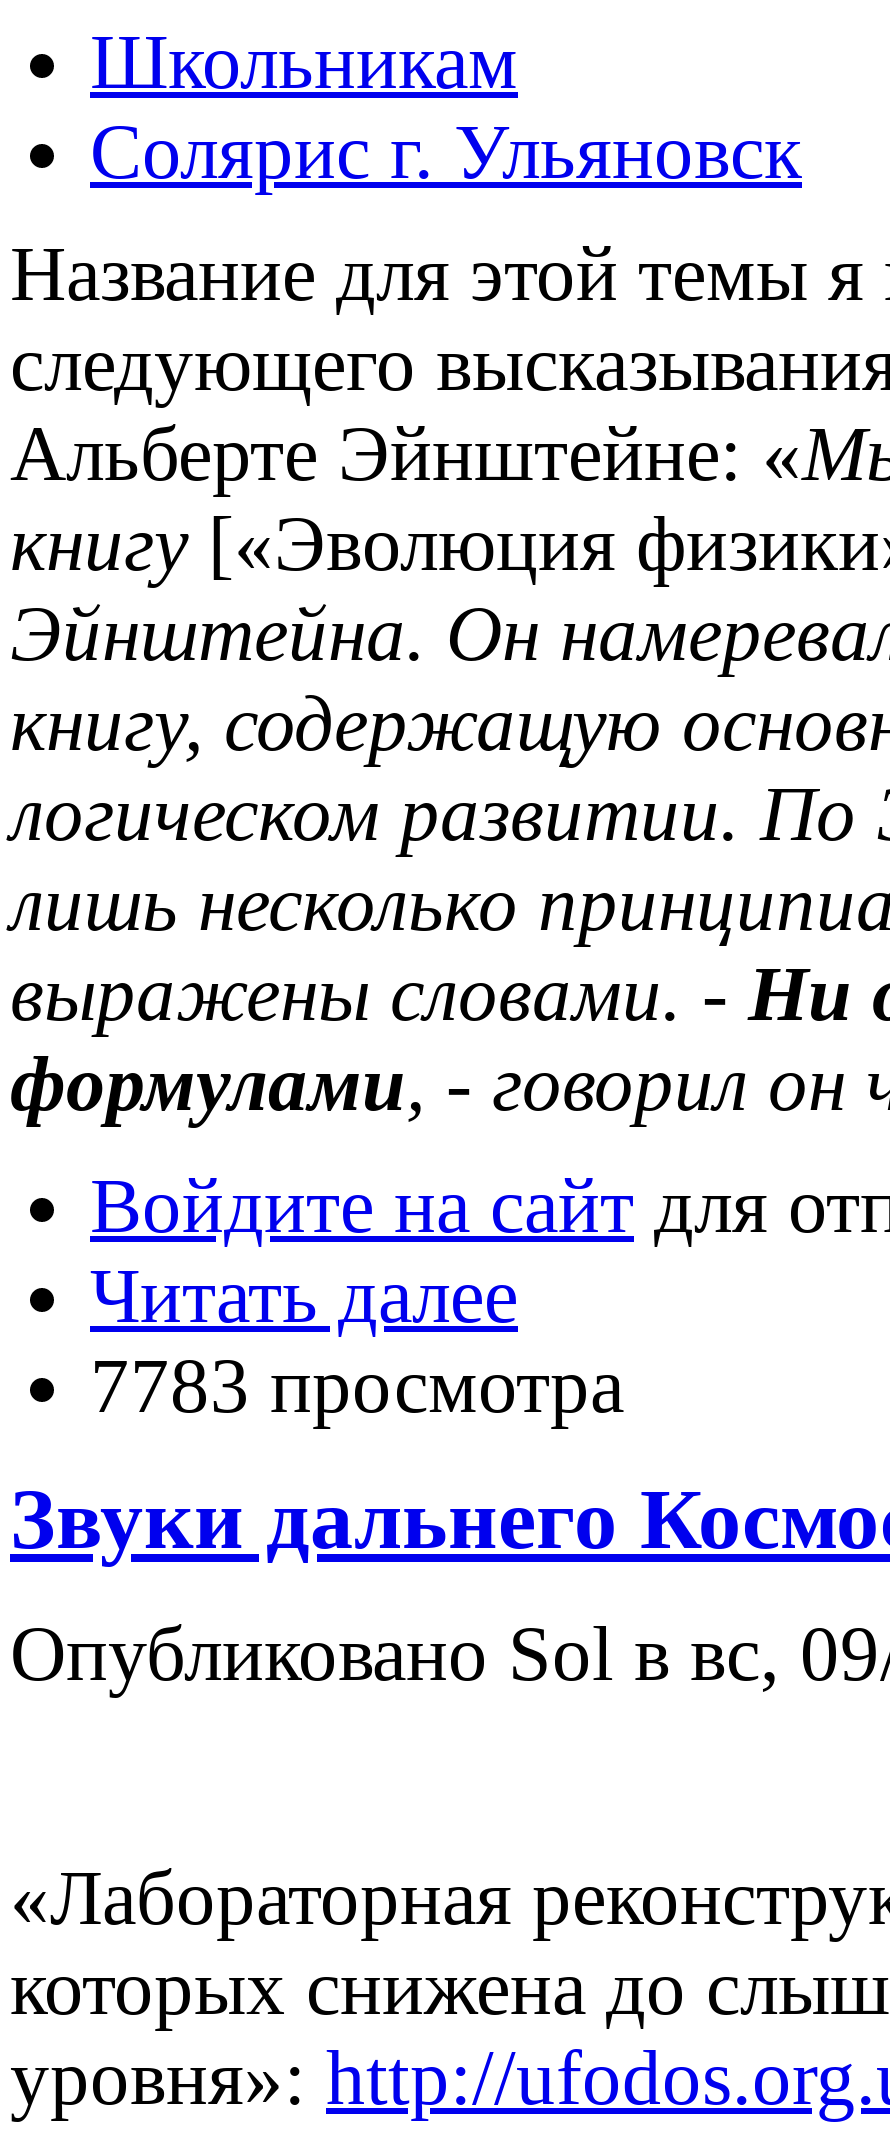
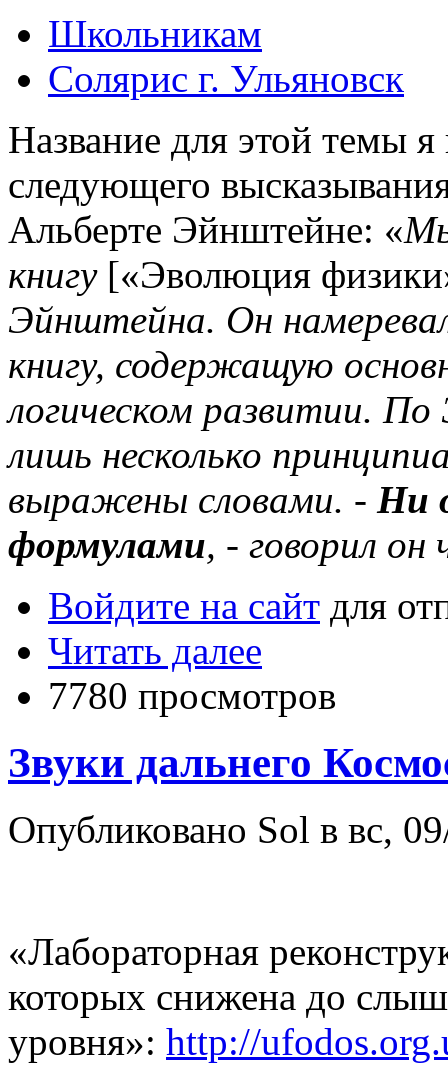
[90,1342,624,1428] 7783 просмотра -> [48,674,336,717] 7780 просмотров

